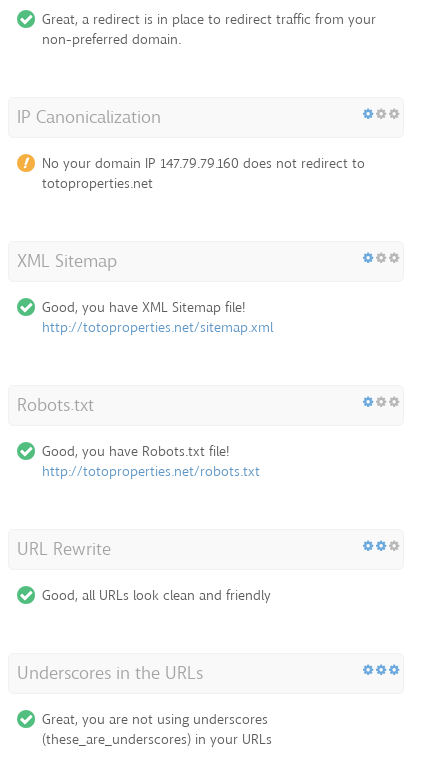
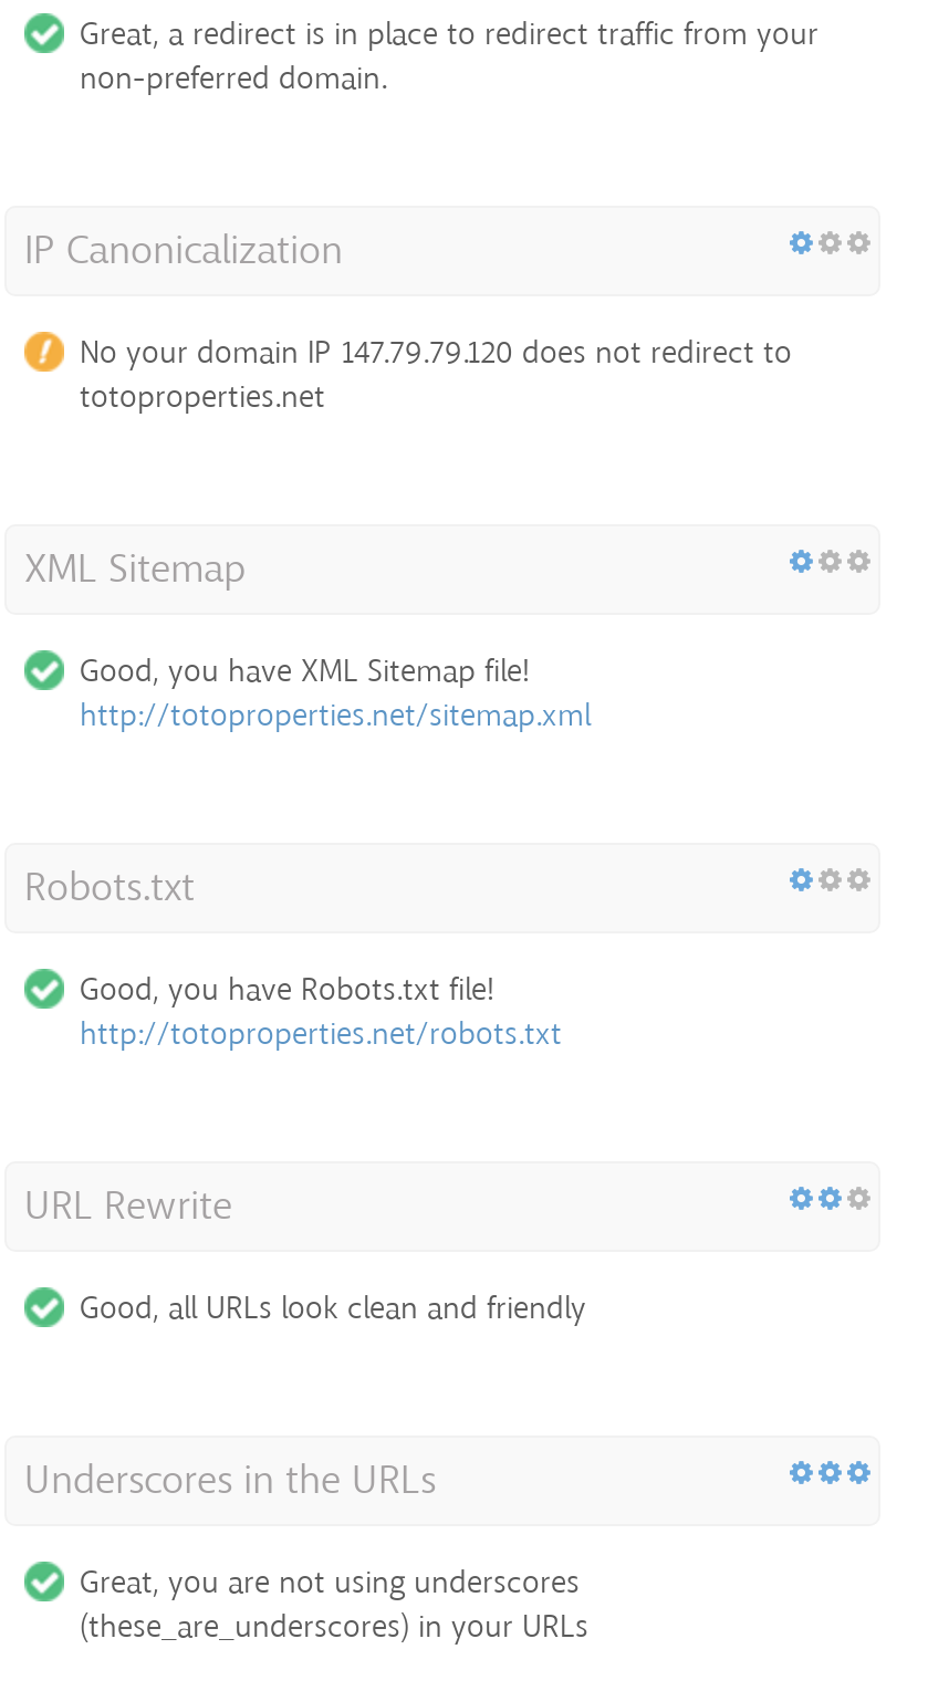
[42,154,365,173] No your domain IP 147.79.79.160 does not redirect to -> [80,331,792,373] No your domain IP 147.79.79.120 does not redirect to

